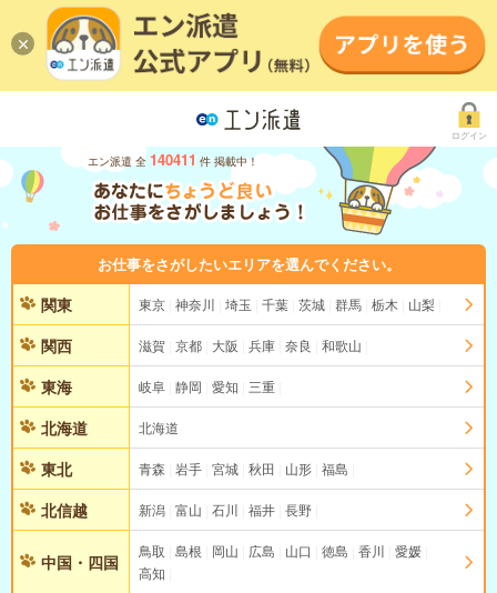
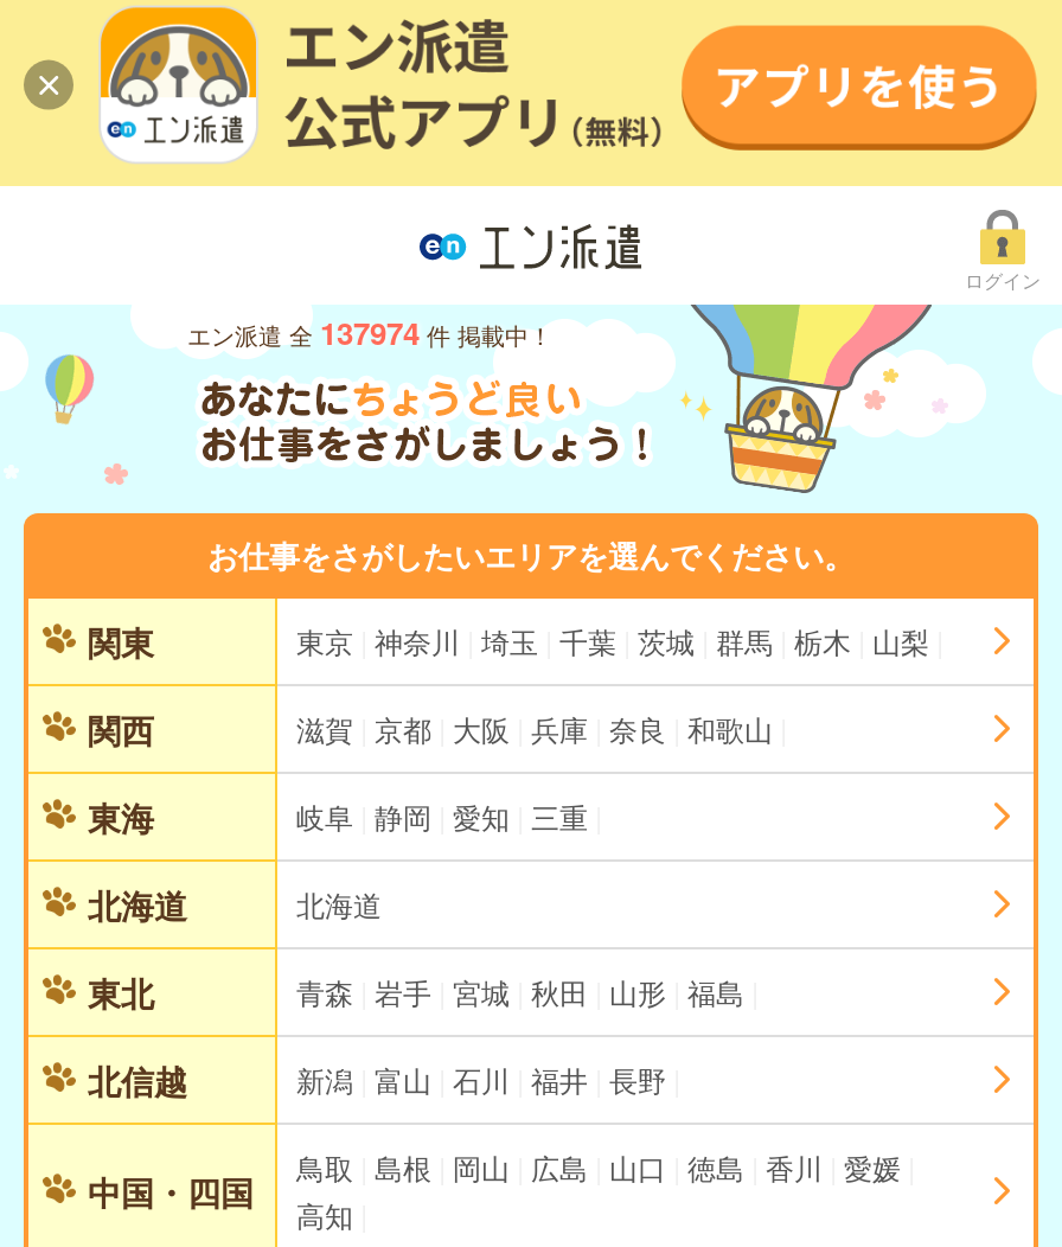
[88,149,258,170] エン派遣 全 140411 件 掲載中！ -> [187,311,552,356] エン派遣 全 137974 件 掲載中！

